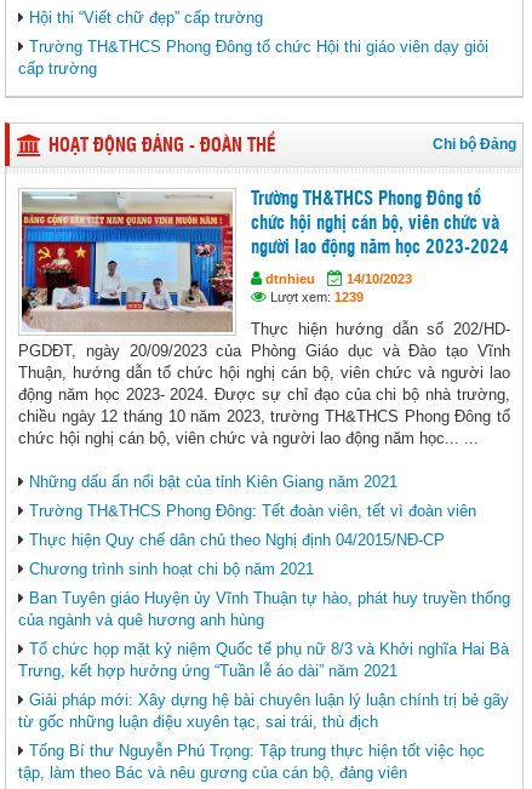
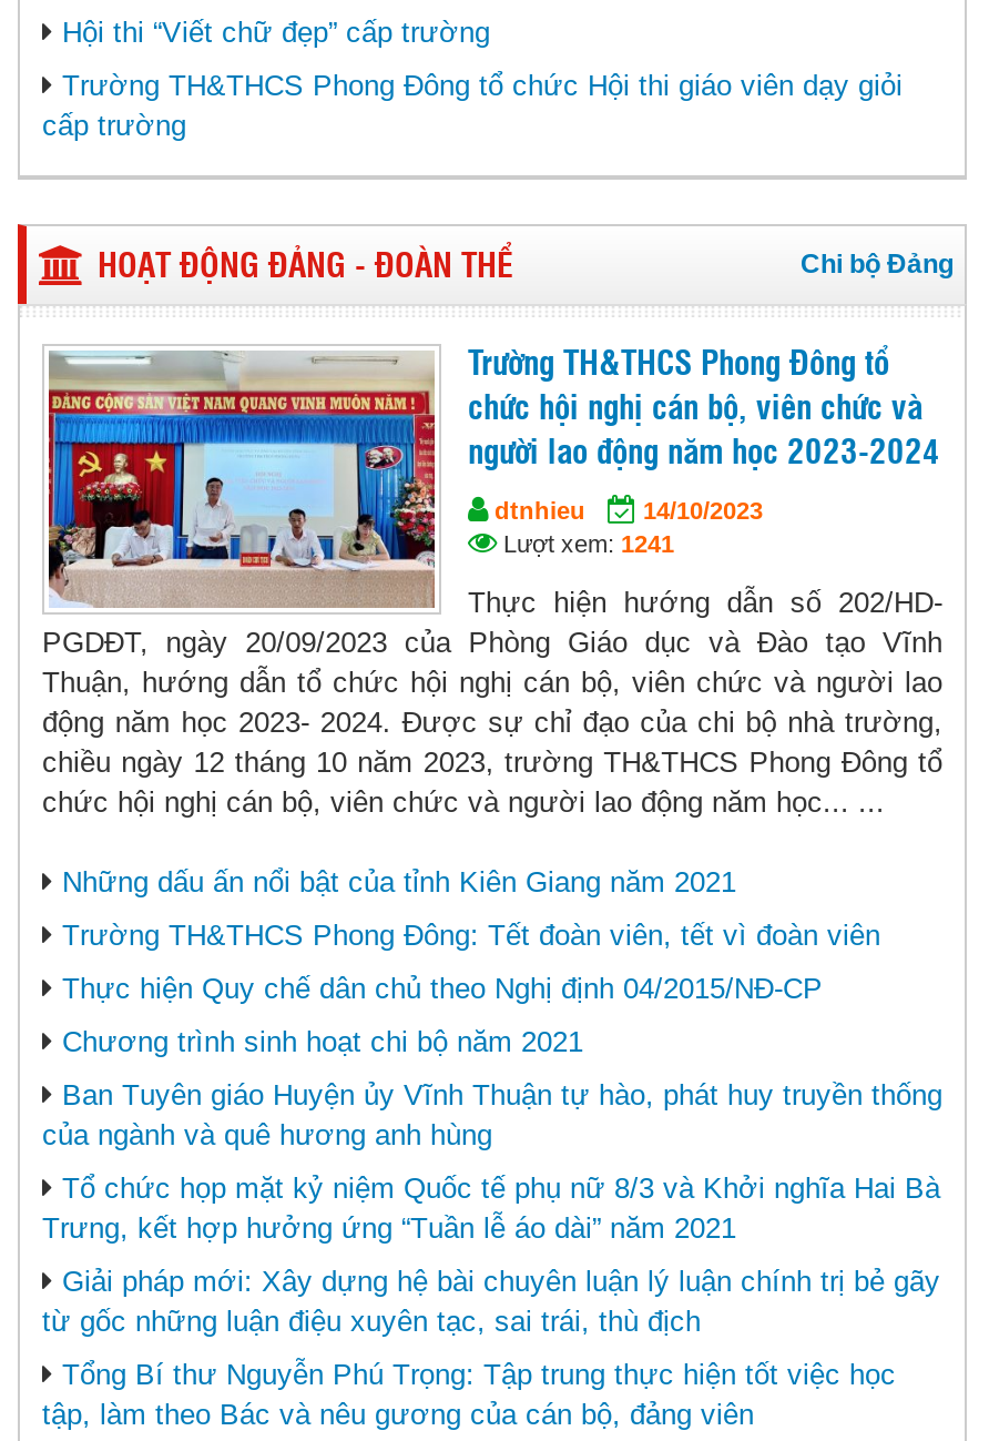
[267,290,364,304] Lượt xem: 1239 -> [497,530,674,557] Lượt xem: 1241

